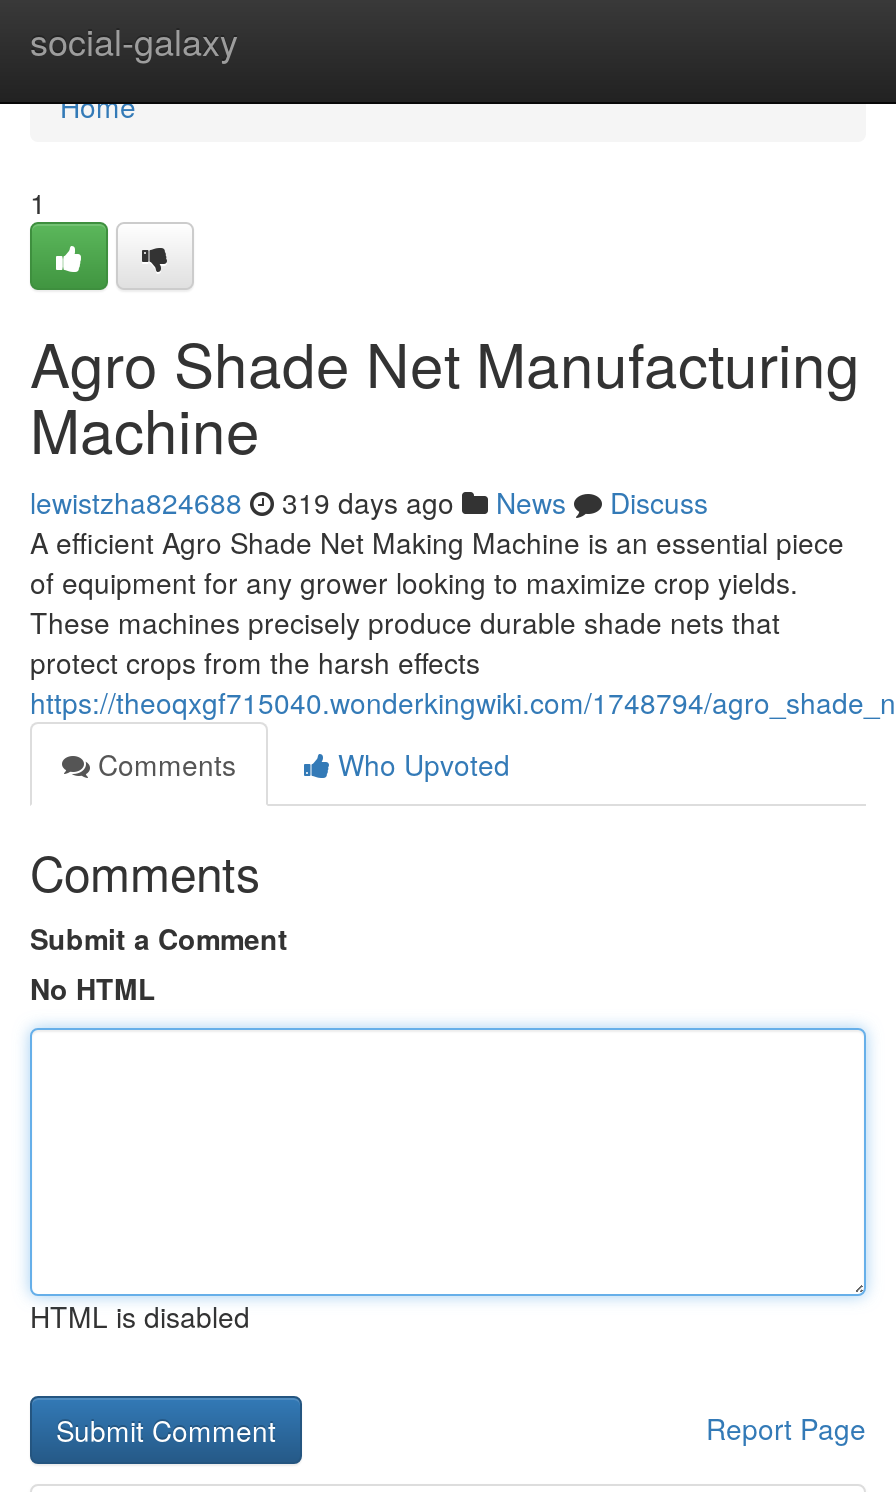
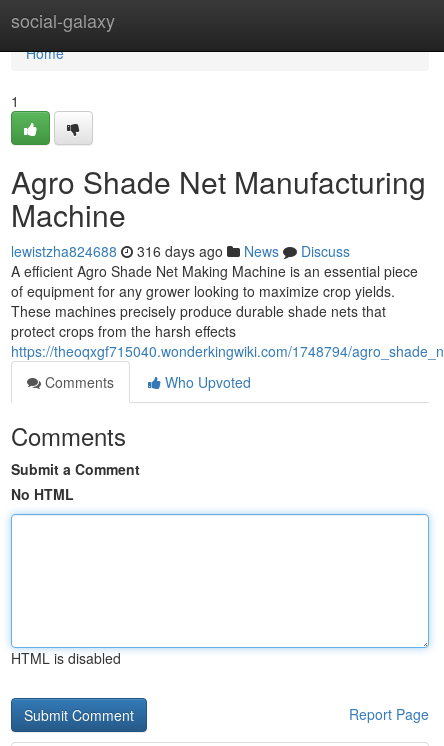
[30,482,708,522] lewistzha824688 319 days ago News Discuss -> [11,241,350,261] lewistzha824688 316 days ago News Discuss

